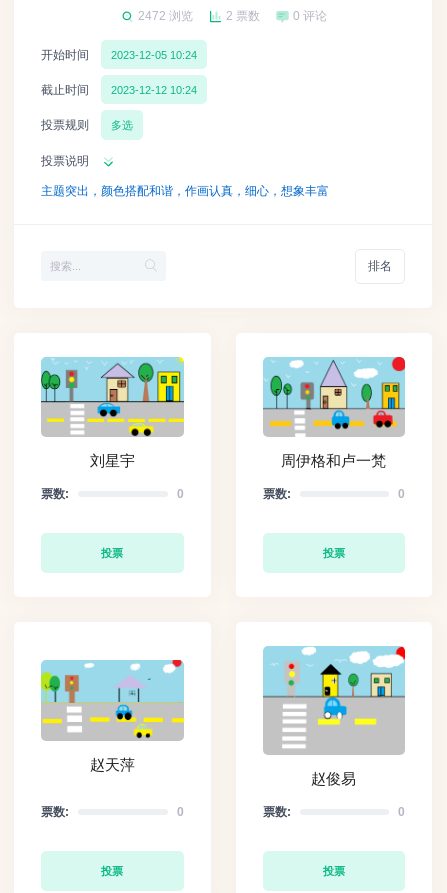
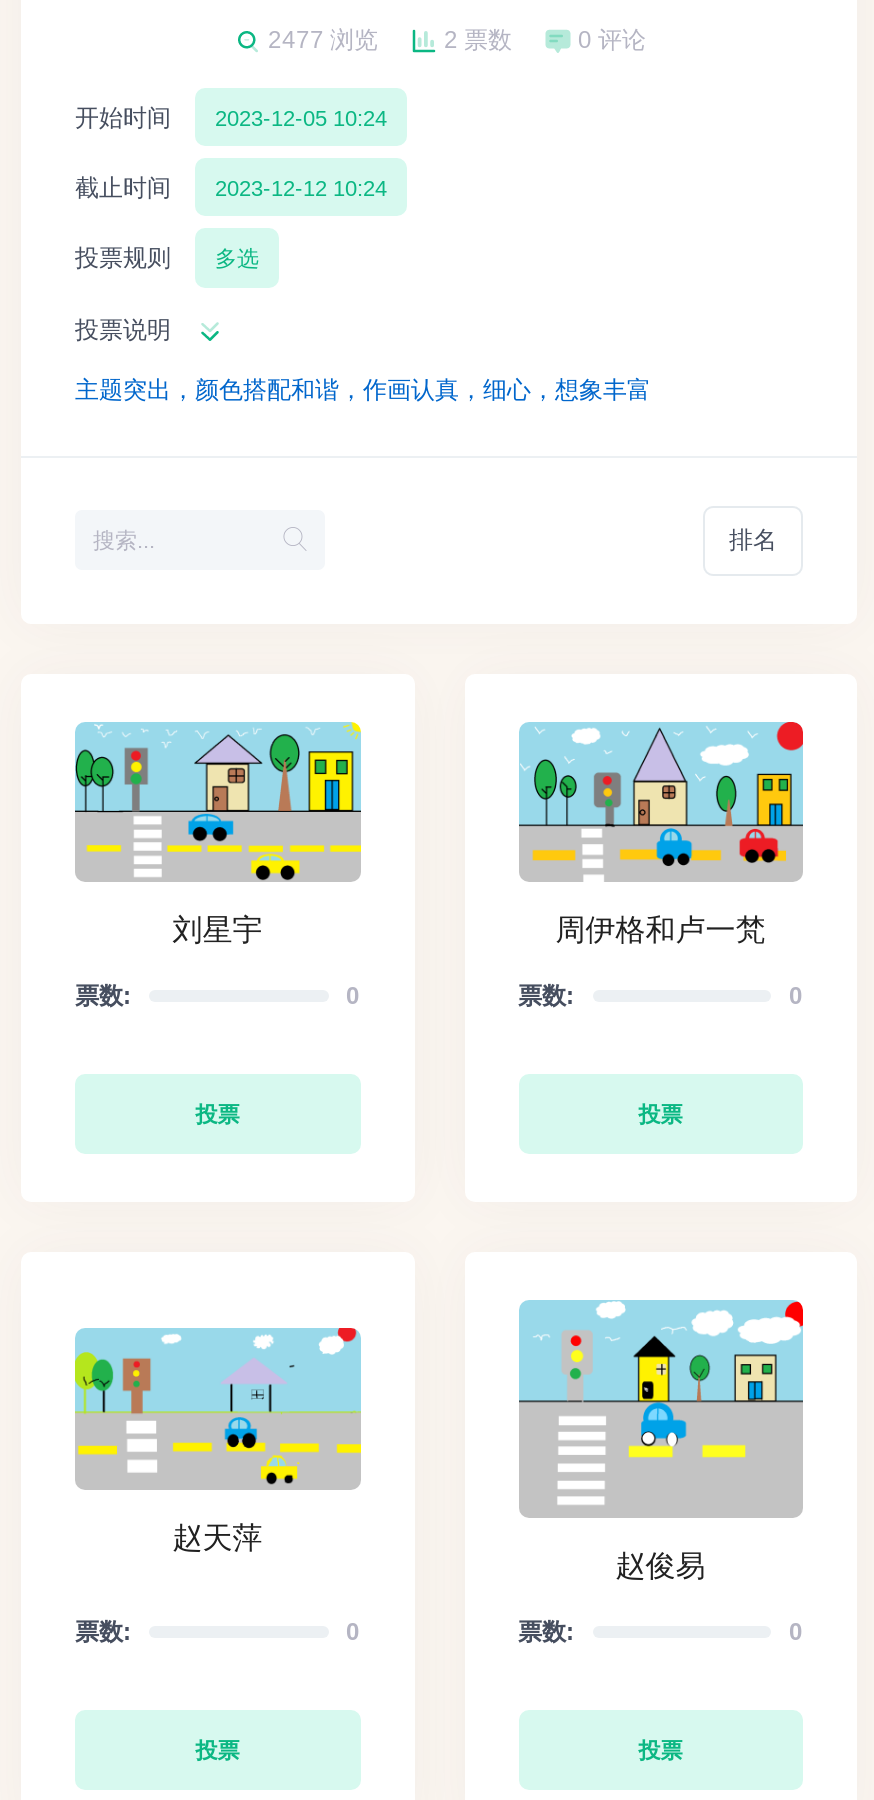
[137,9,192,23] 2472 浏览 -> [268,26,378,54] 2477 浏览

